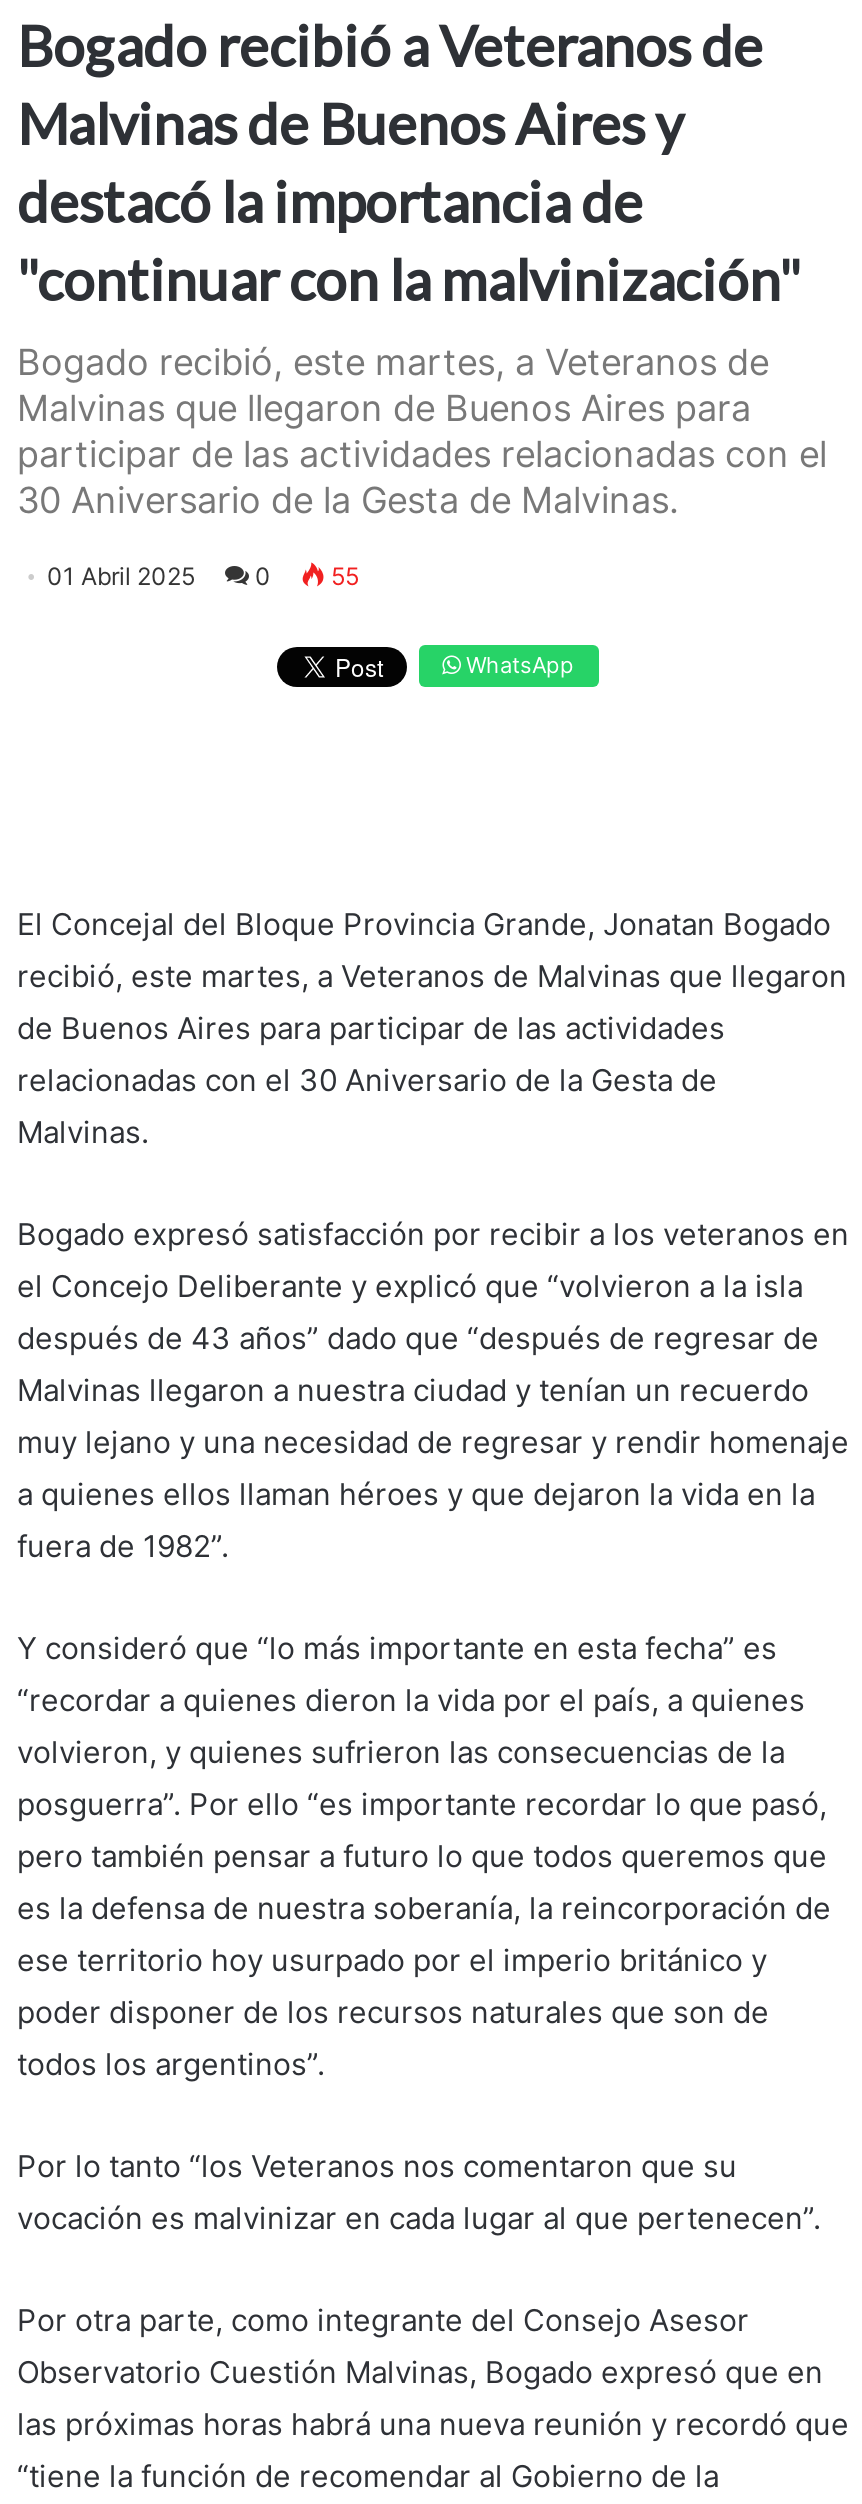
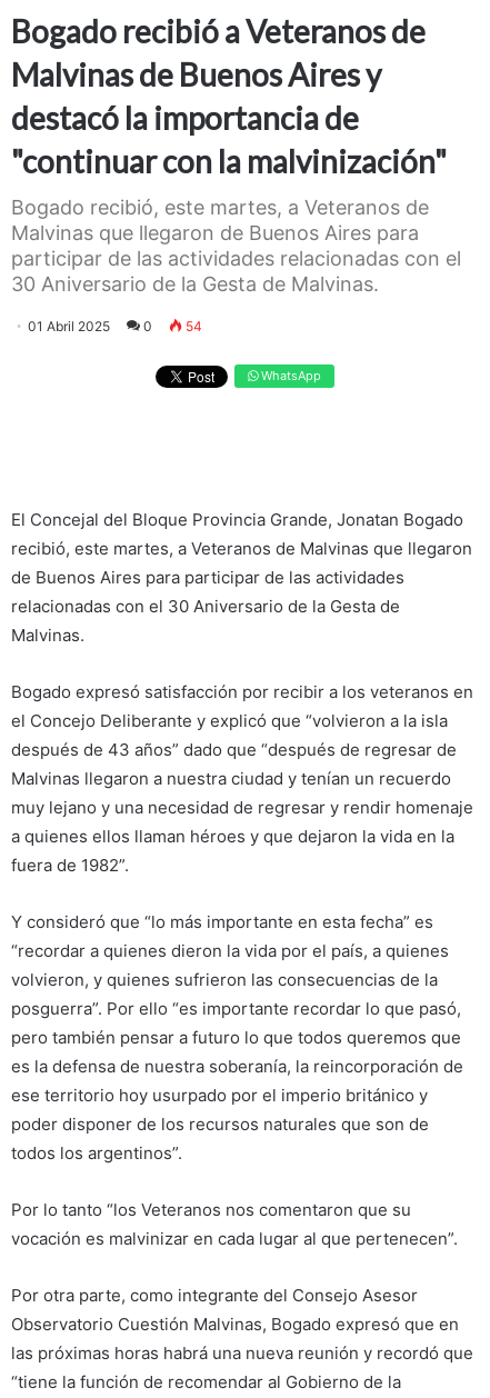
[47,561,359,591] 01 Abril 2025 0 55 -> [28,318,202,335] 01 Abril 2025 0 54

